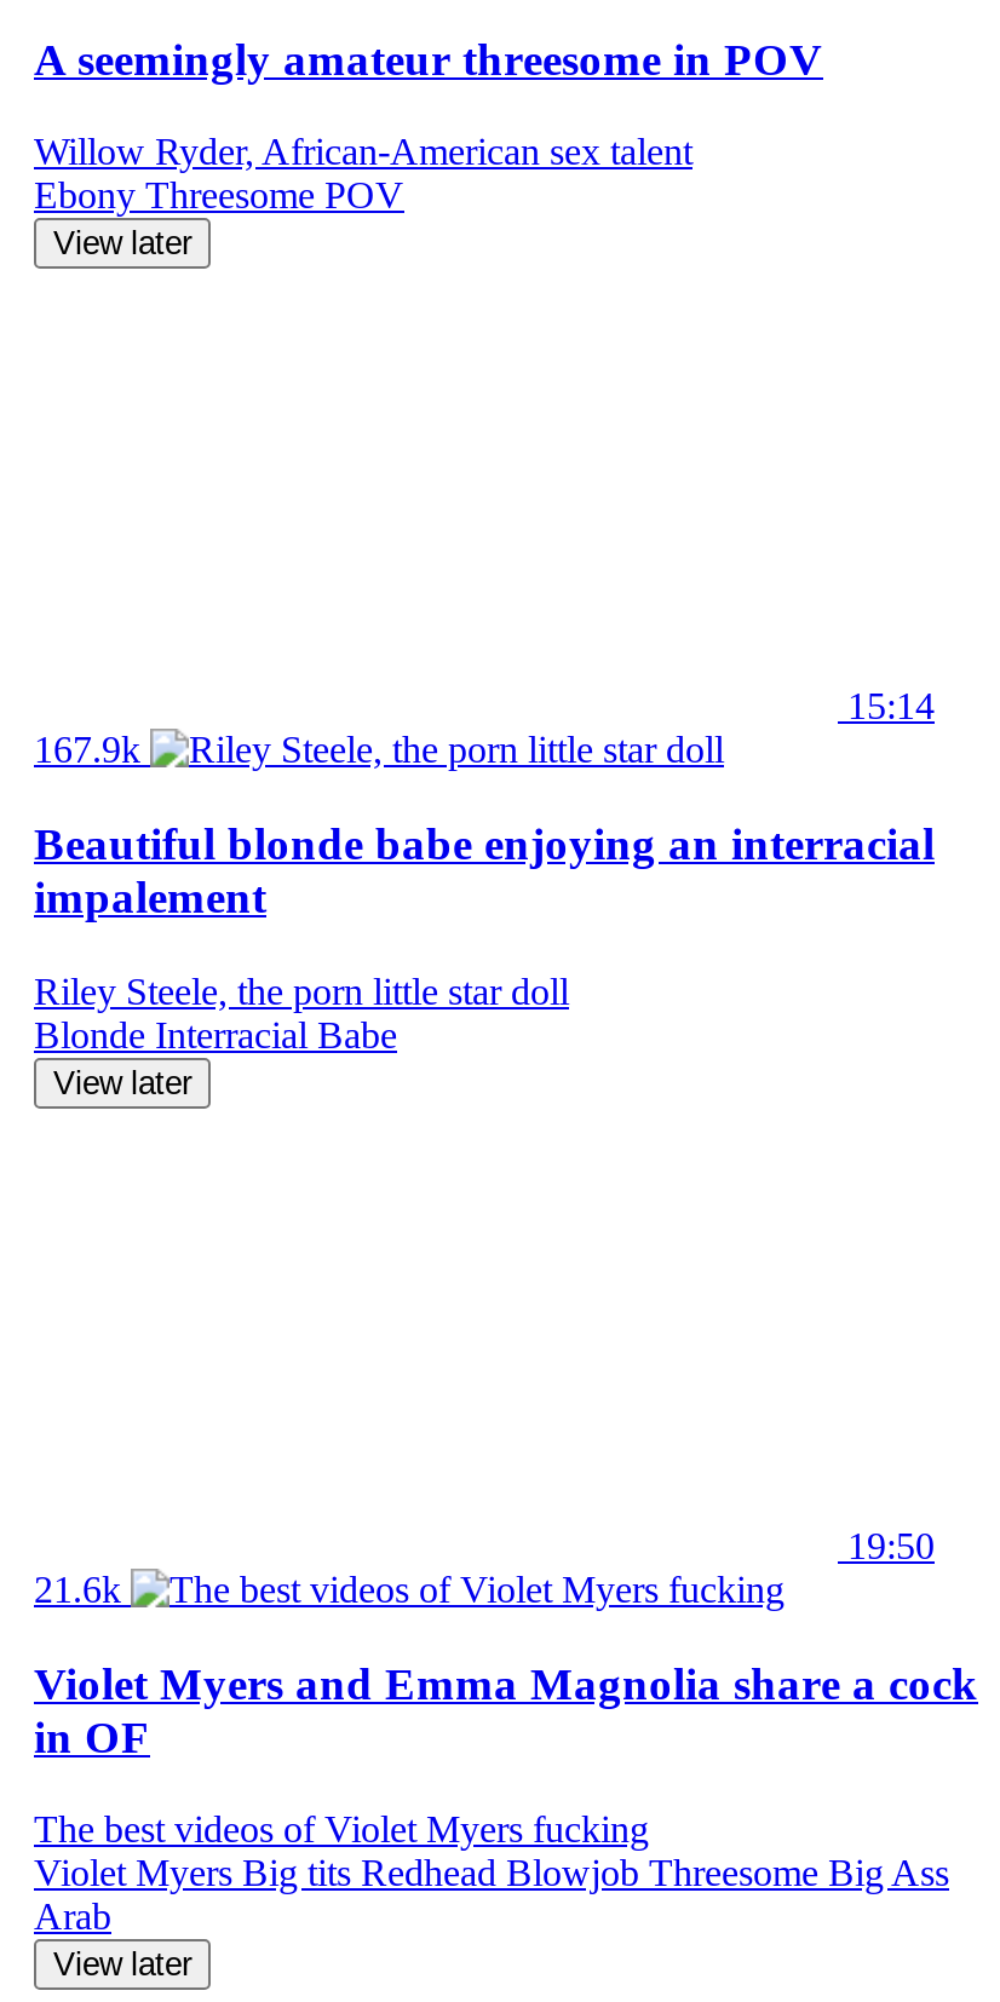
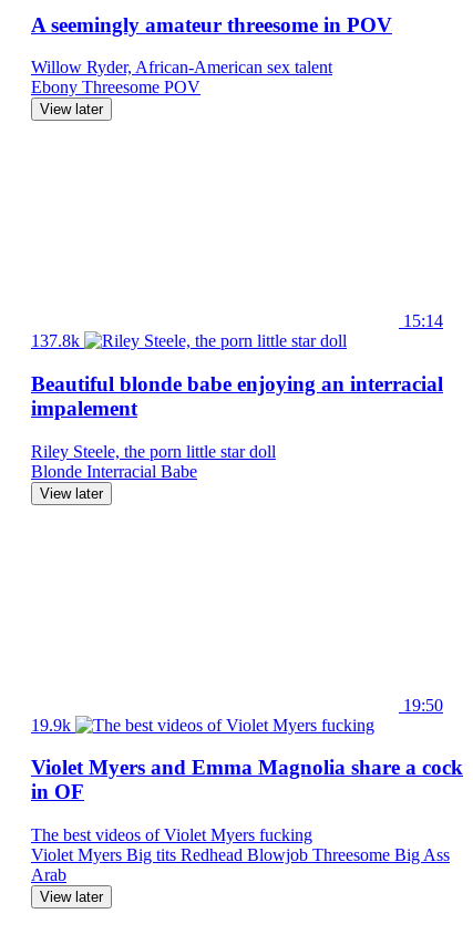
[34,729,150,771] 167.9k -> [31,332,84,350] 137.8k
[34,1568,131,1609] 21.6k -> [31,716,75,734] 19.9k

